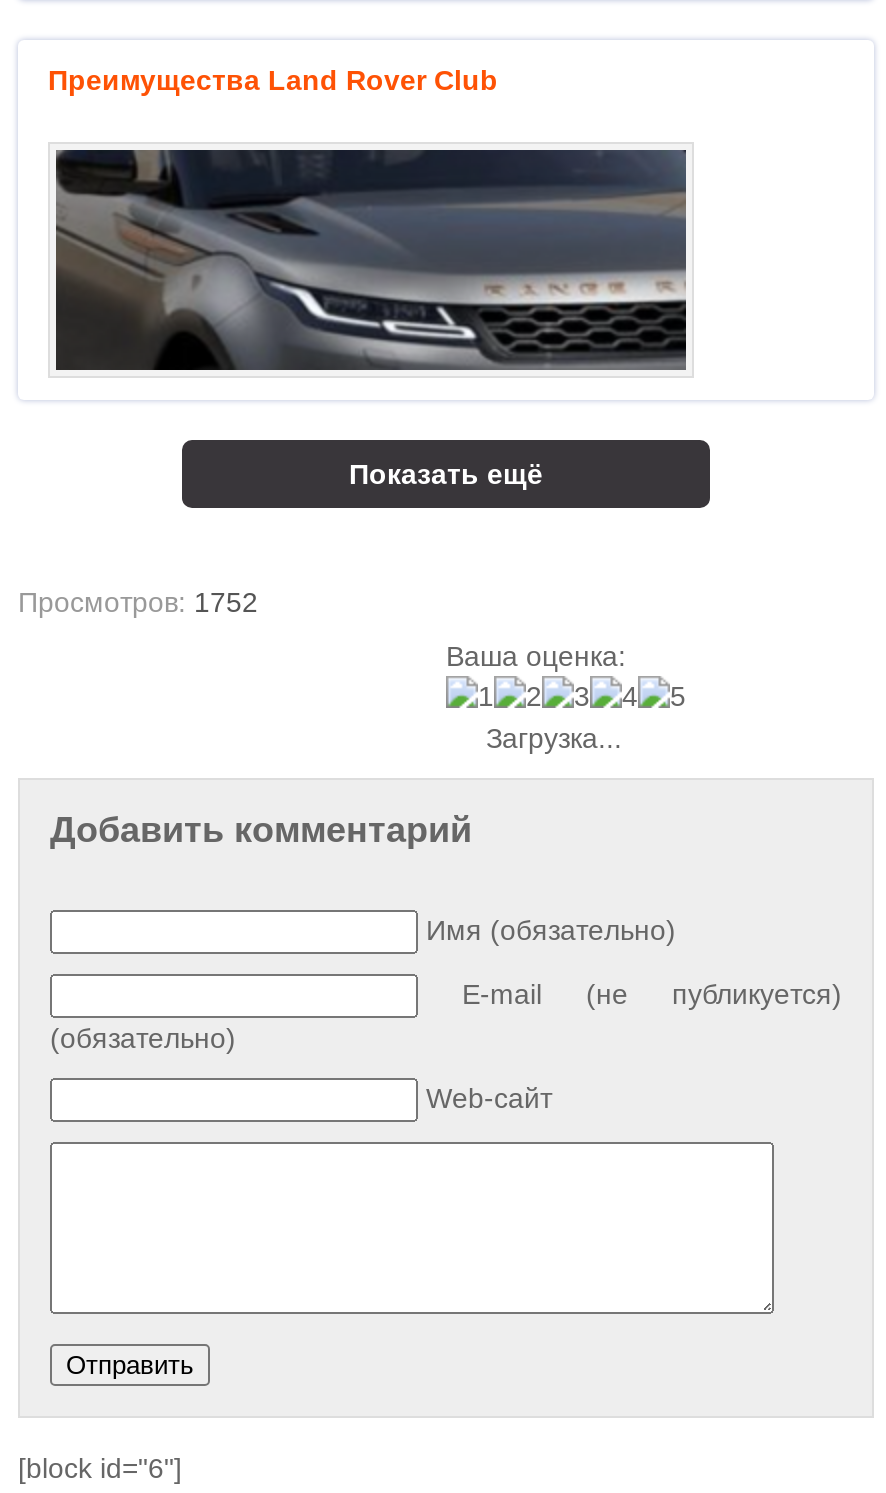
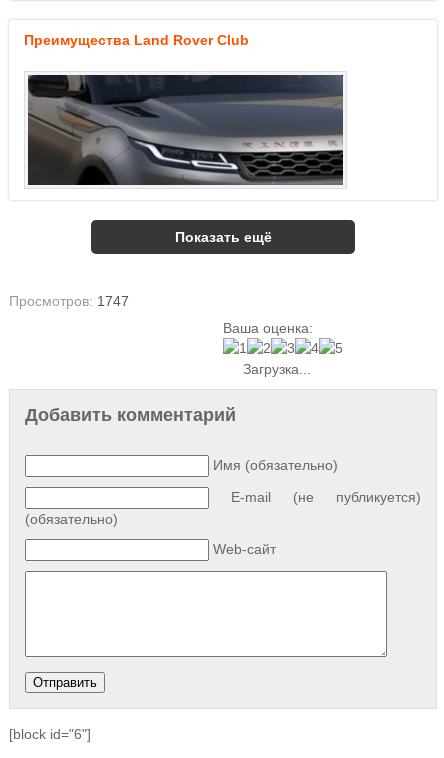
[18,586,258,618] Просмотров: 1752 -> [9,293,129,309] Просмотров: 1747

